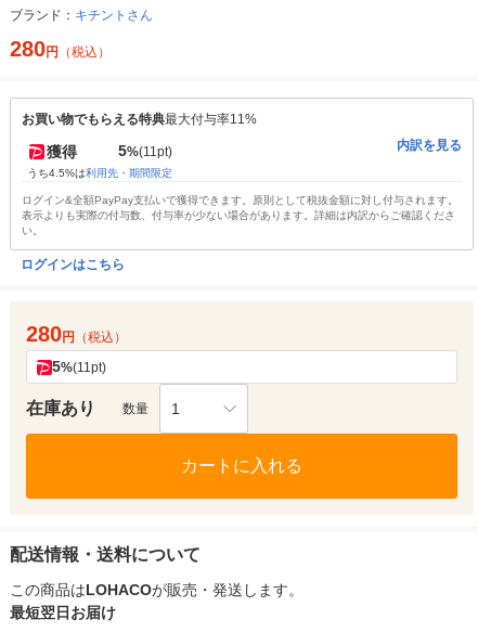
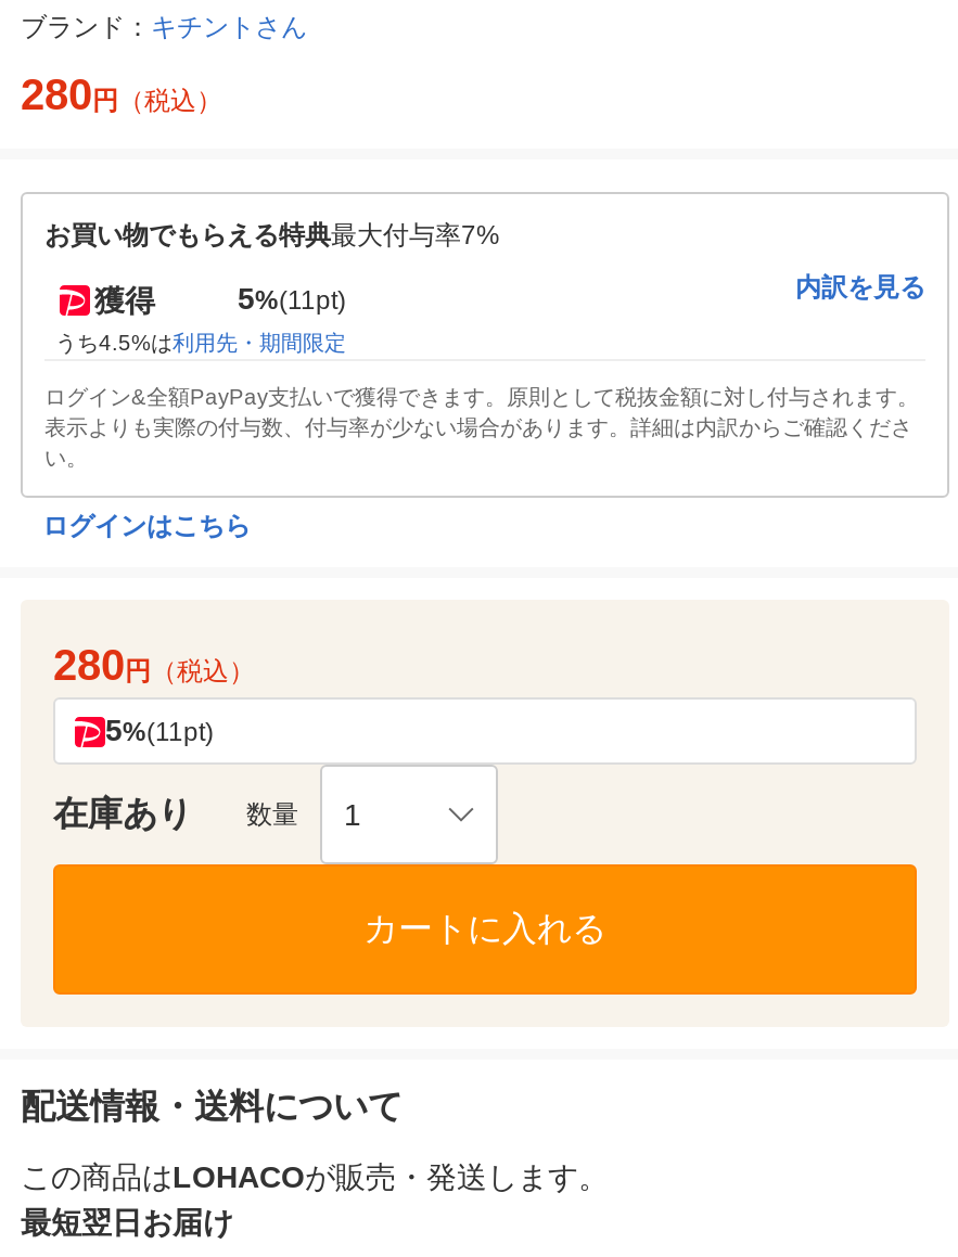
[22,112,257,127] お買い物でもらえる特典最大付与率11% -> [44,221,500,251] お買い物でもらえる特典最大付与率7%

